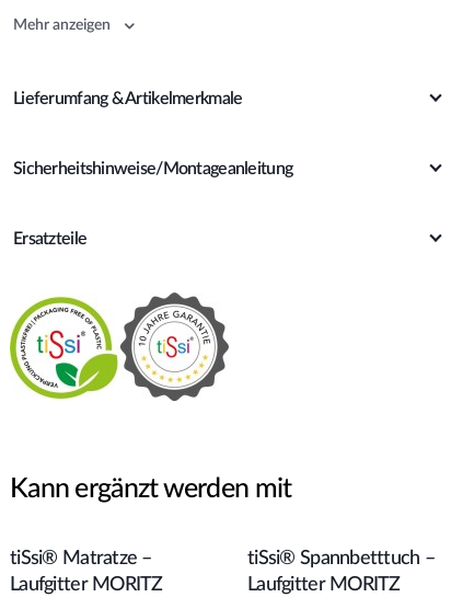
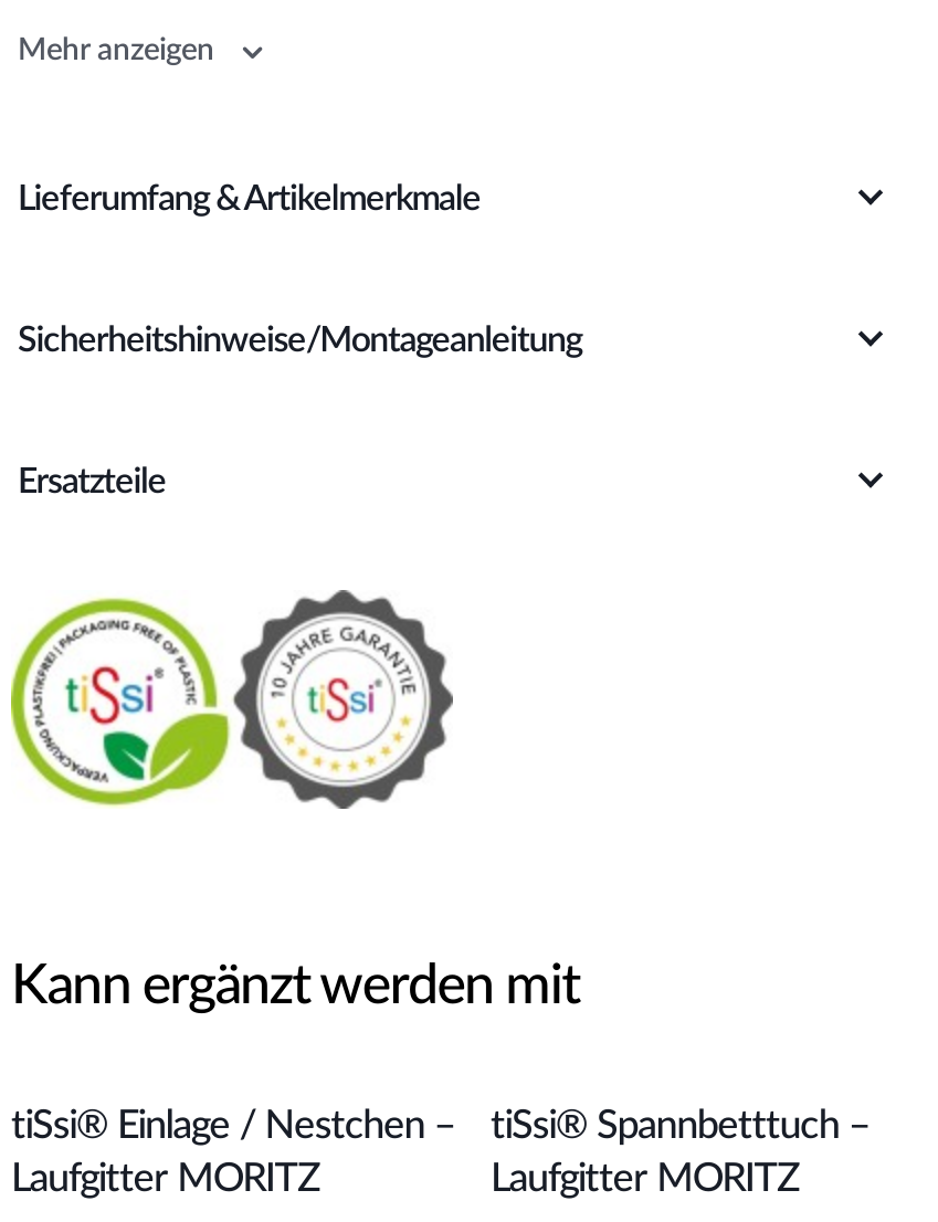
[10,549,152,569] tiSsi® Matratze – -> [11,1107,454,1147] tiSsi® Einlage / Nestchen –

